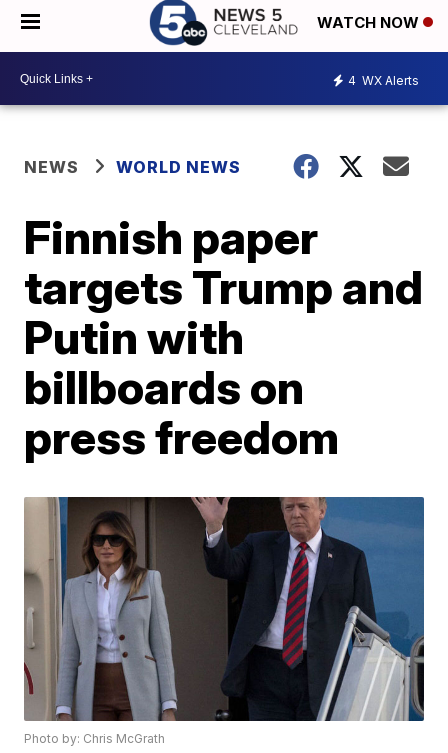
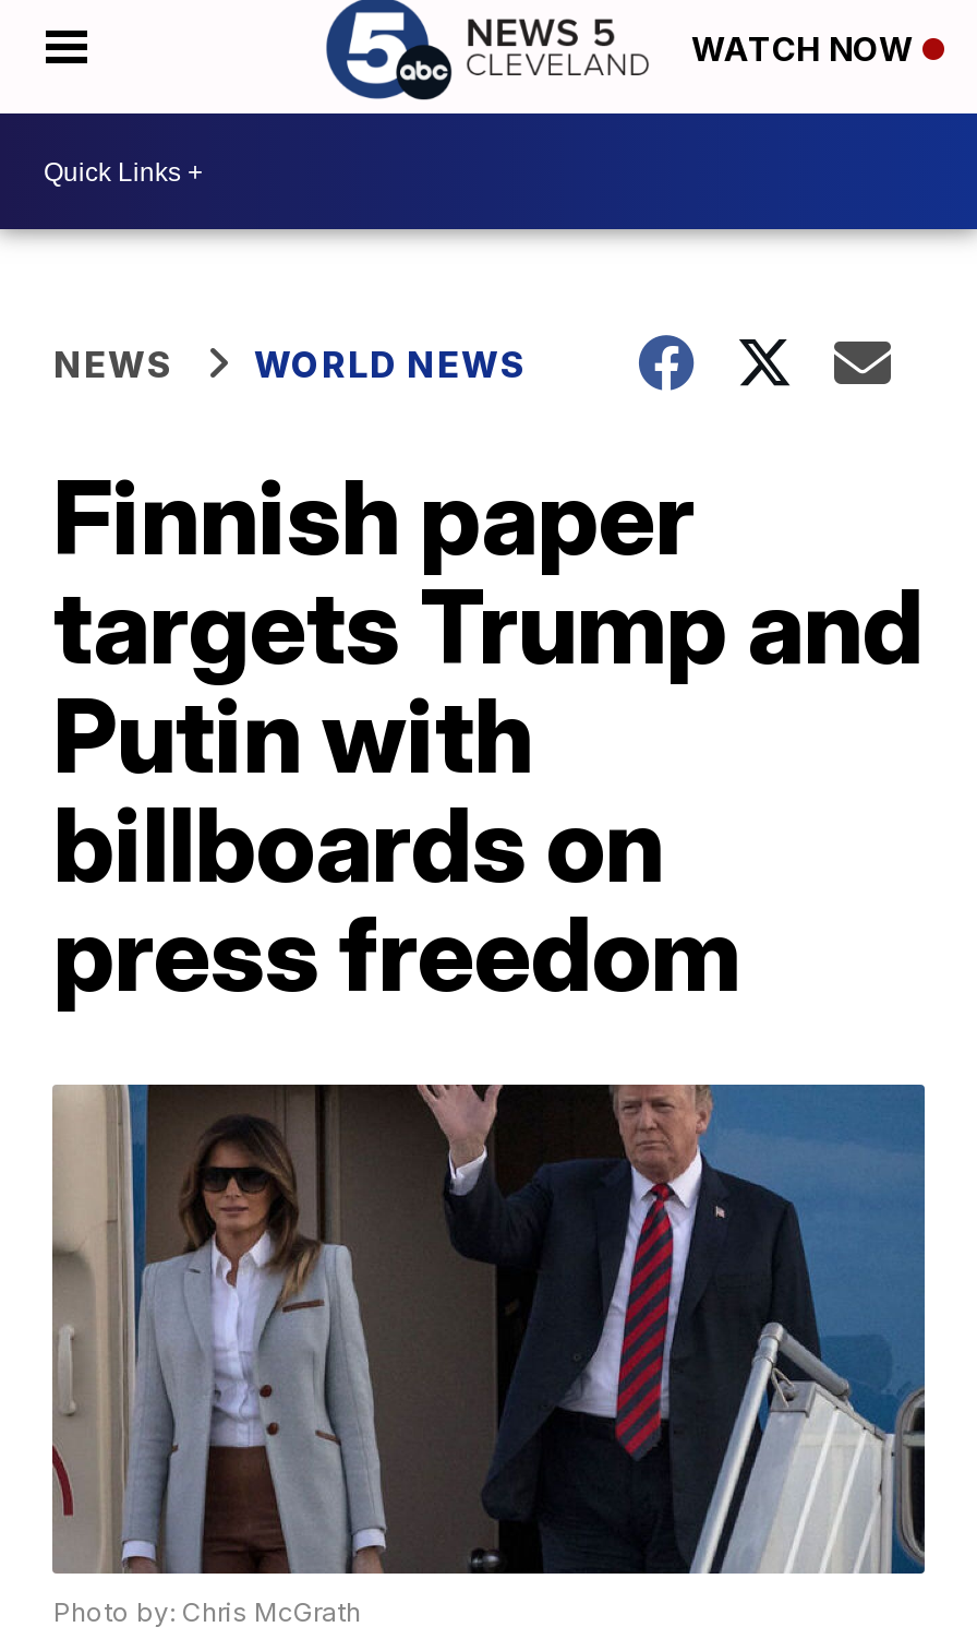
[348,72,419,87] 4 WX Alerts -> none

